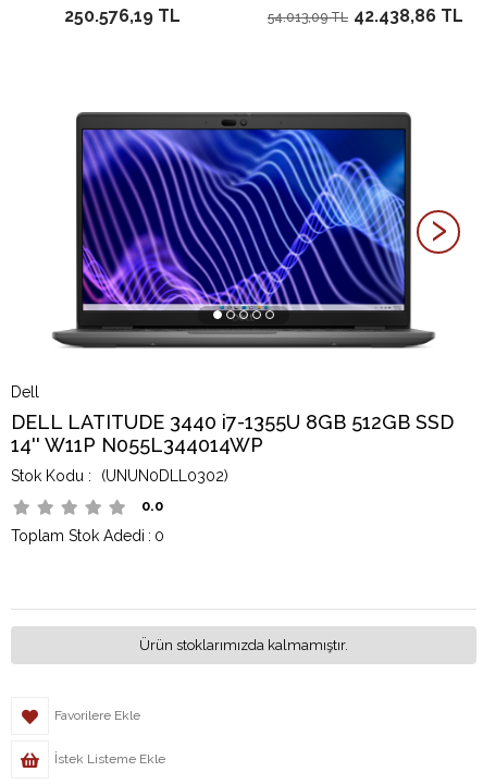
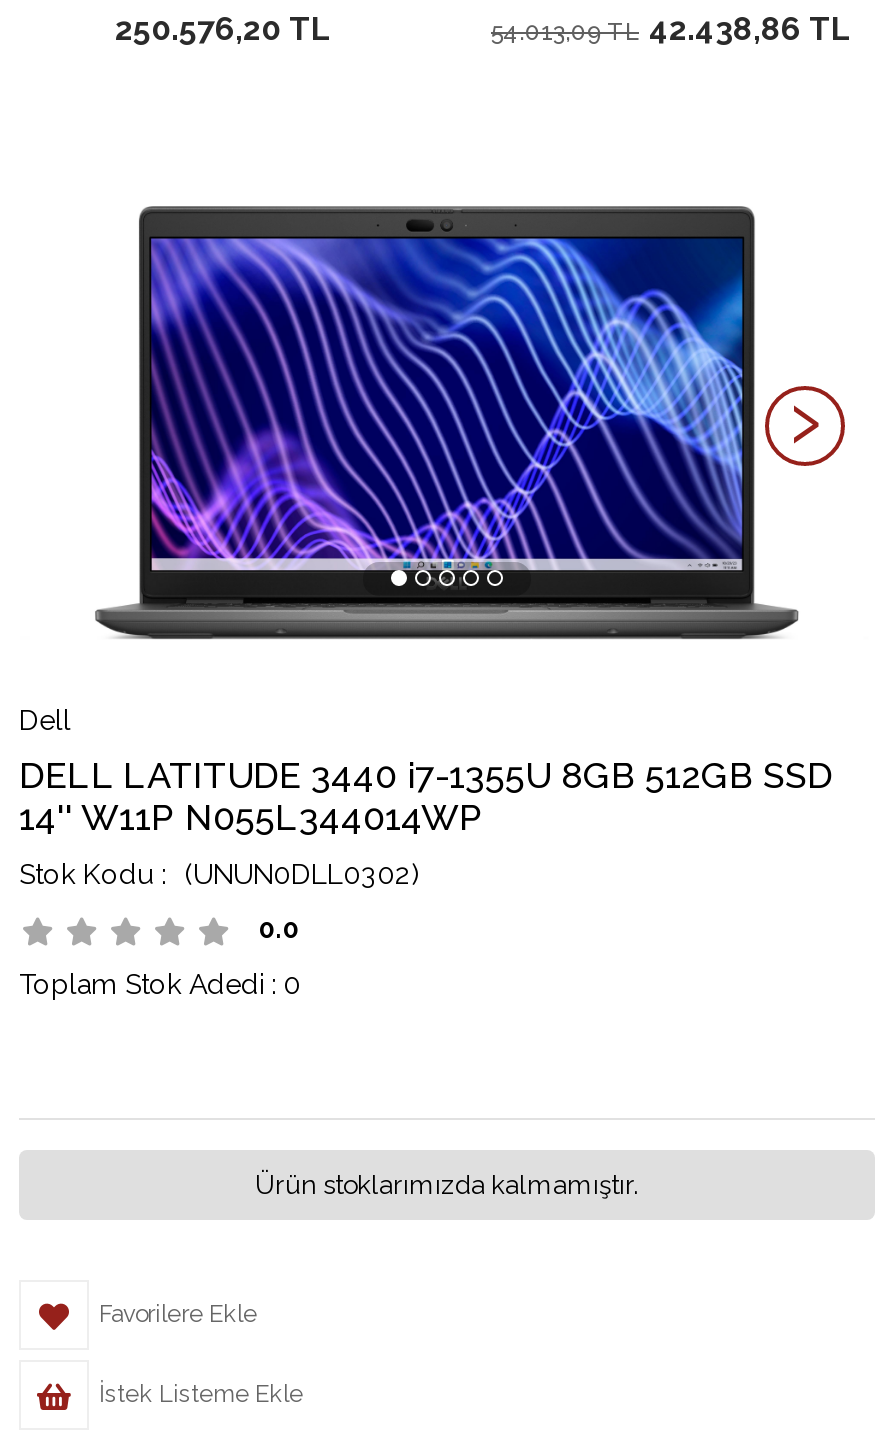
[64,5,180,26] 250.576,19 TL -> [115,10,331,48] 250.576,20 TL

